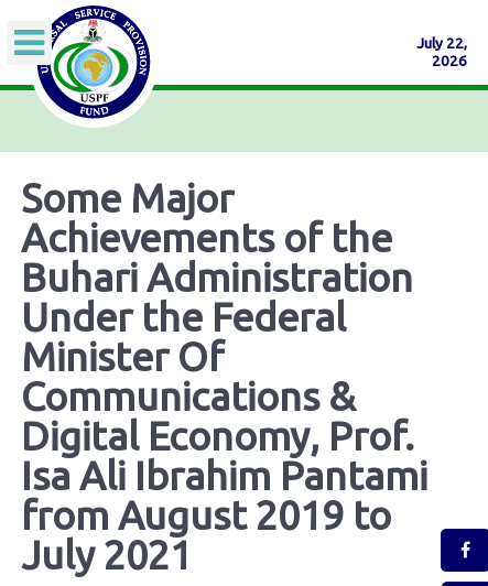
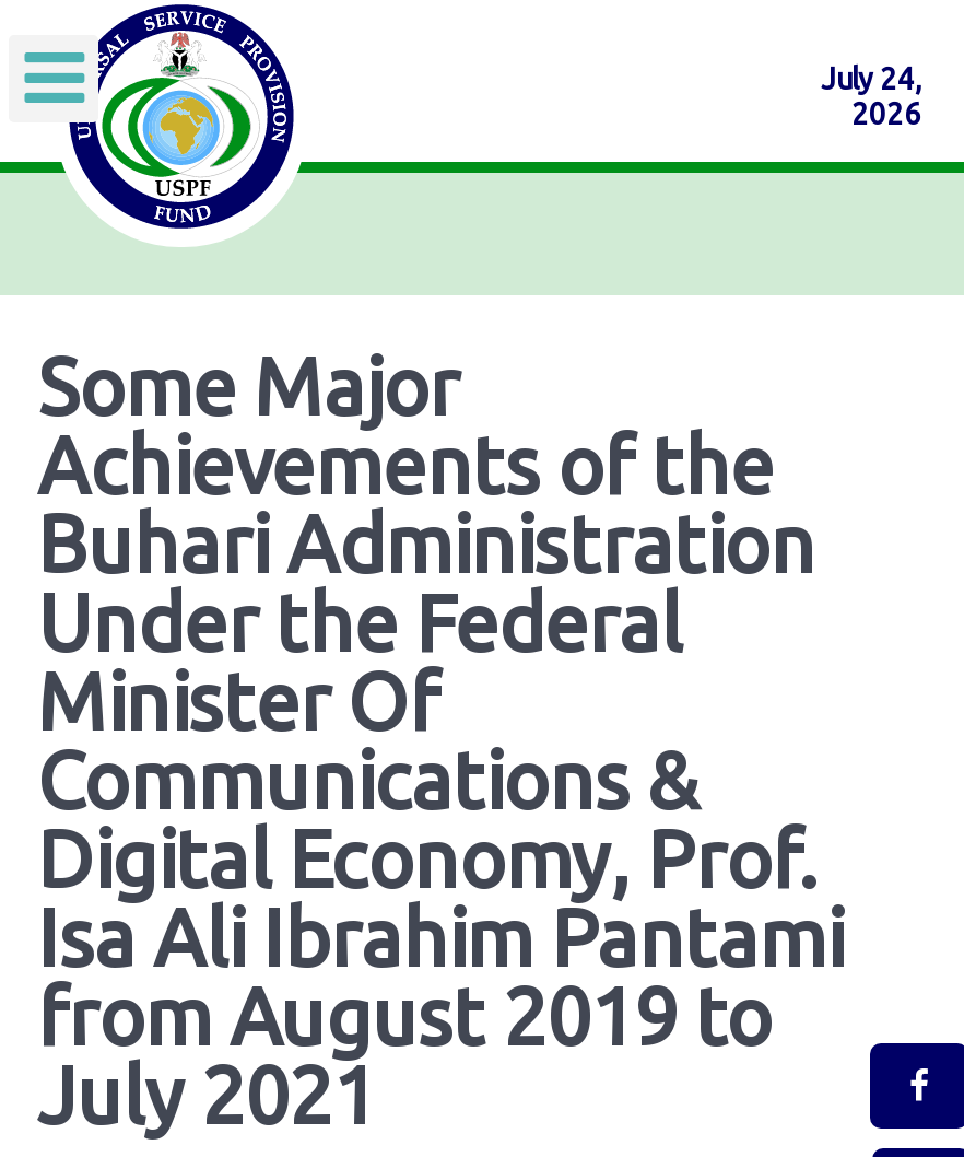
[416,34,467,52] July 22, -> [821,62,921,97] July 24,

